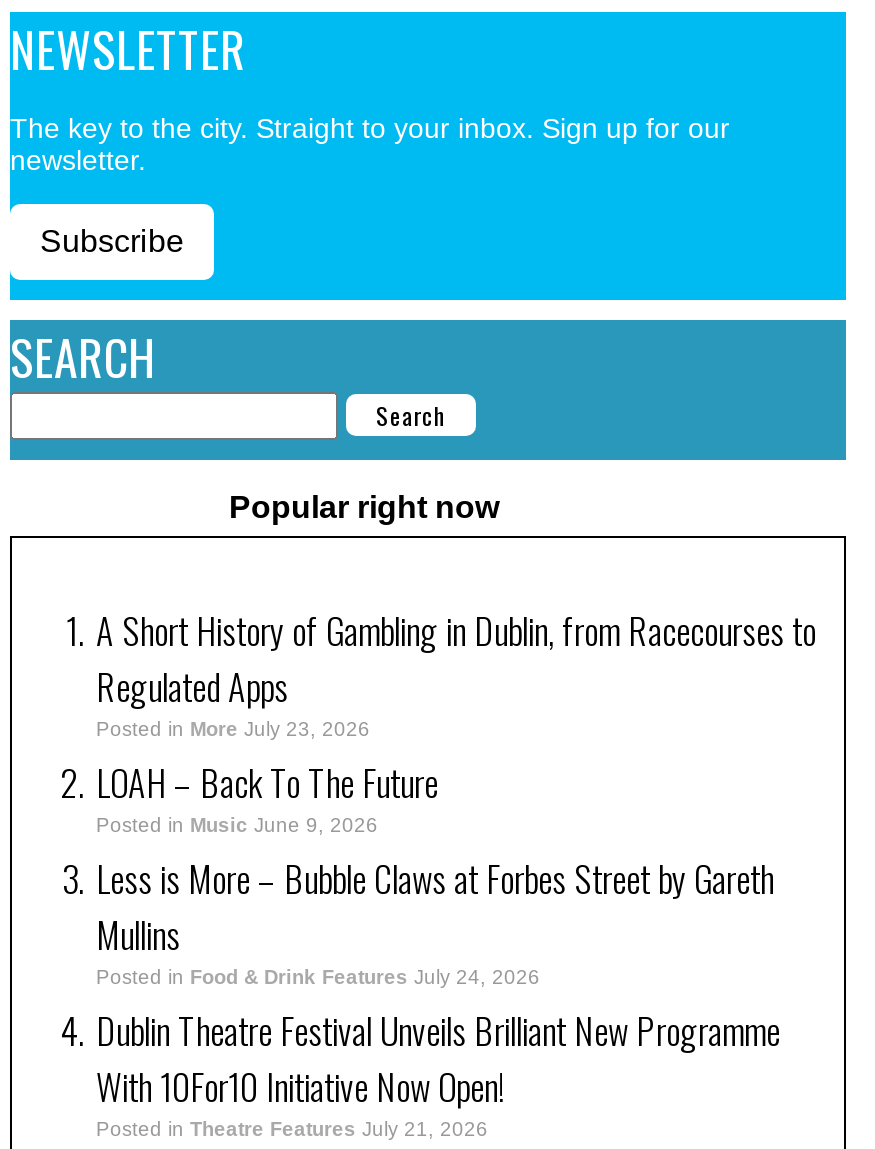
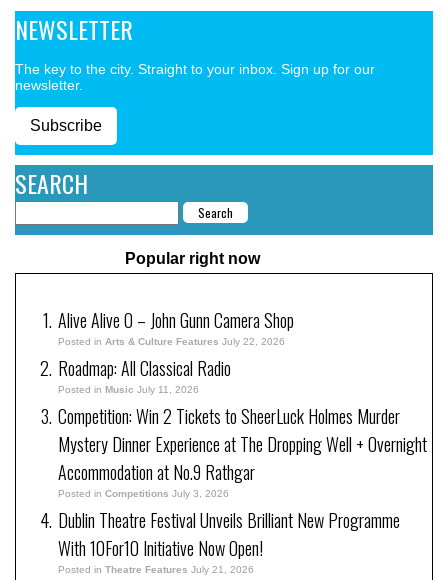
[96,604,816,988] A Short History of Gambling in Dublin, from Racecourses to | Regulated Apps | Posted in More July 23, 2026 | LOAH – Back To The Future | Posted in Music June 9, 2026 | Less is More – Bubble Claws at Forbes Street by Gareth | Mullins | Posted in Food & Drink Features July 24, 2026 -> [58,307,427,499] Alive Alive O – John Gunn Camera Shop | Posted in Arts & Culture Features July 22, 2026 | Roadmap: All Classical Radio | Posted in Music July 11, 2026 | Competition: Win 2 Tickets to SheerLuck Holmes Murder | Mystery Dinner Experience at The Dropping Well + Overnight | Accommodation at No.9 Rathgar | Posted in Competitions July 3, 2026

